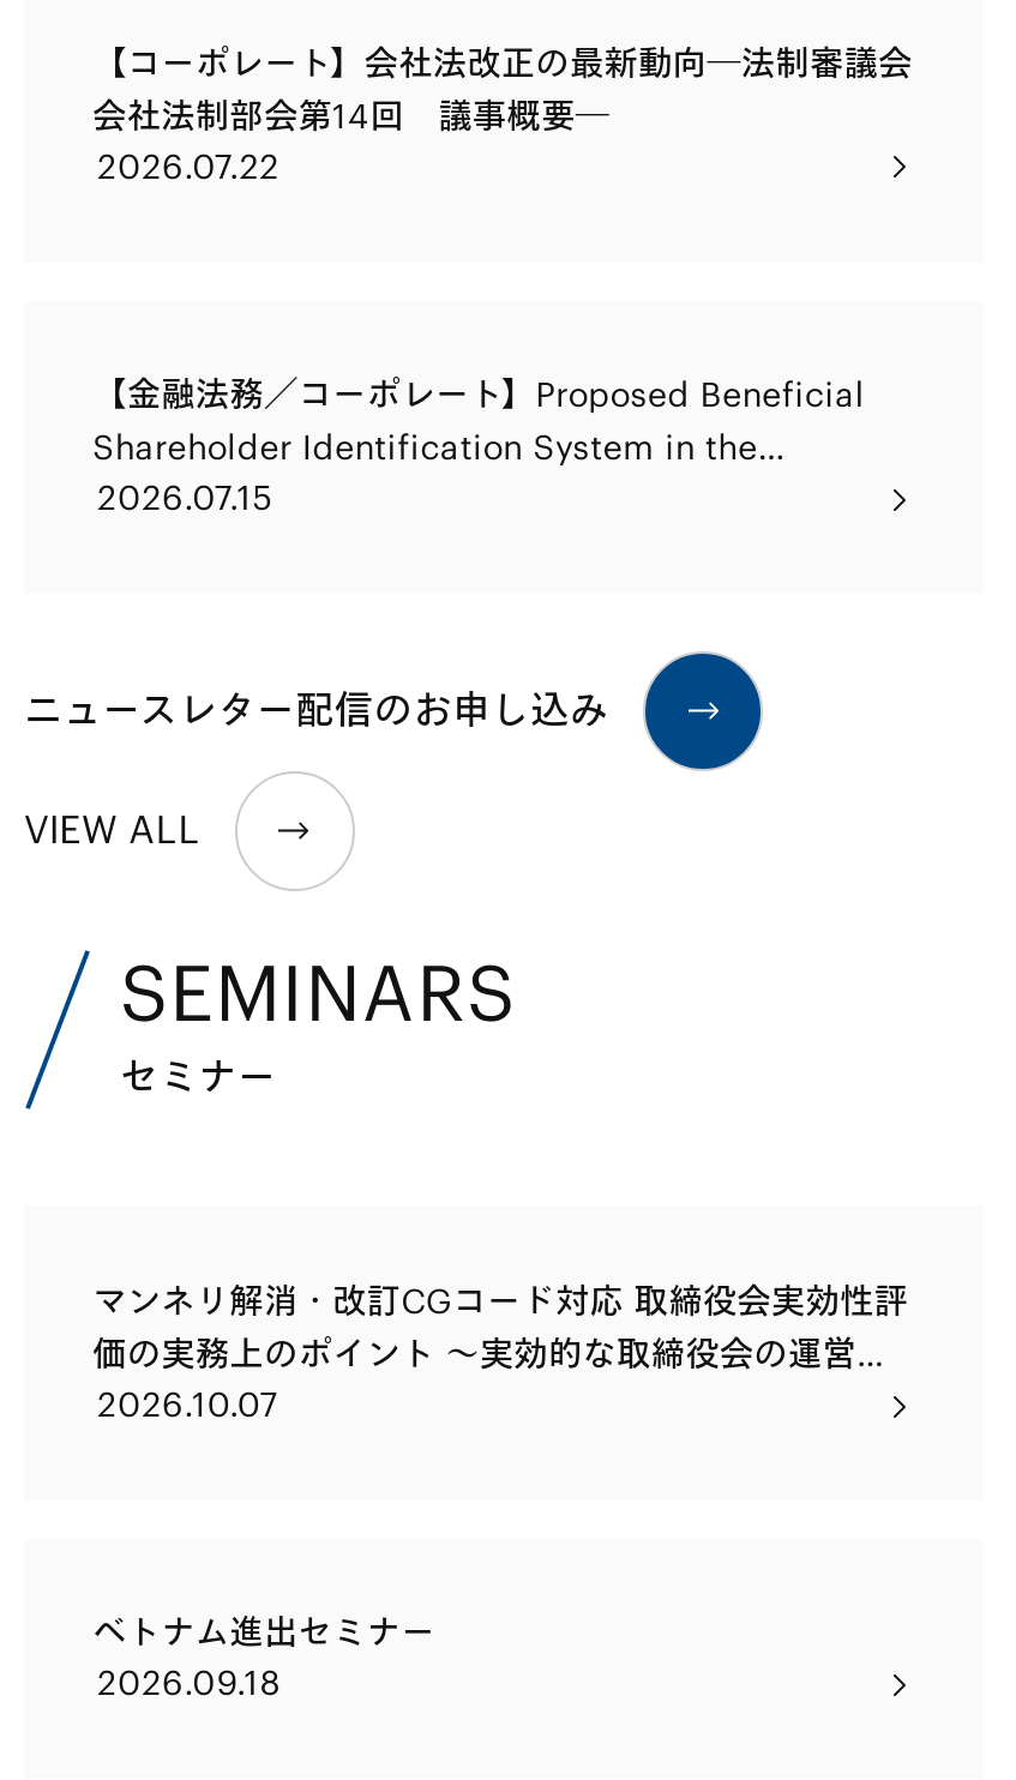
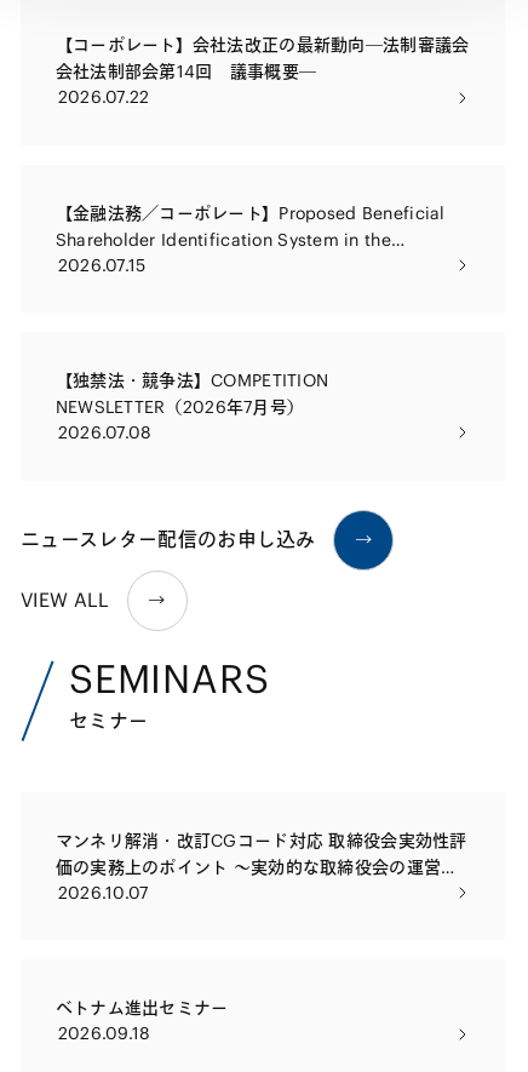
none -> [55,369,329,443] 【独禁法・競争法】COMPETITION | NEWSLETTER（2026年7月号） | 2026.07.08

